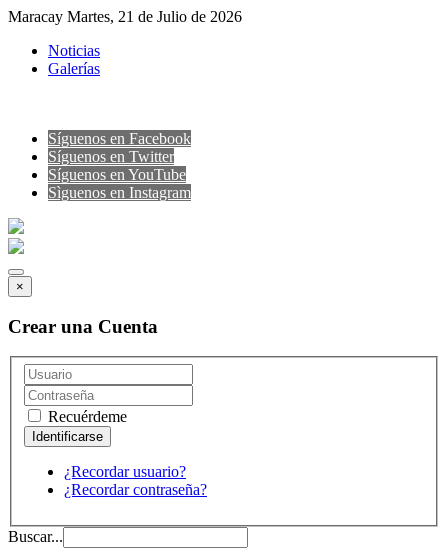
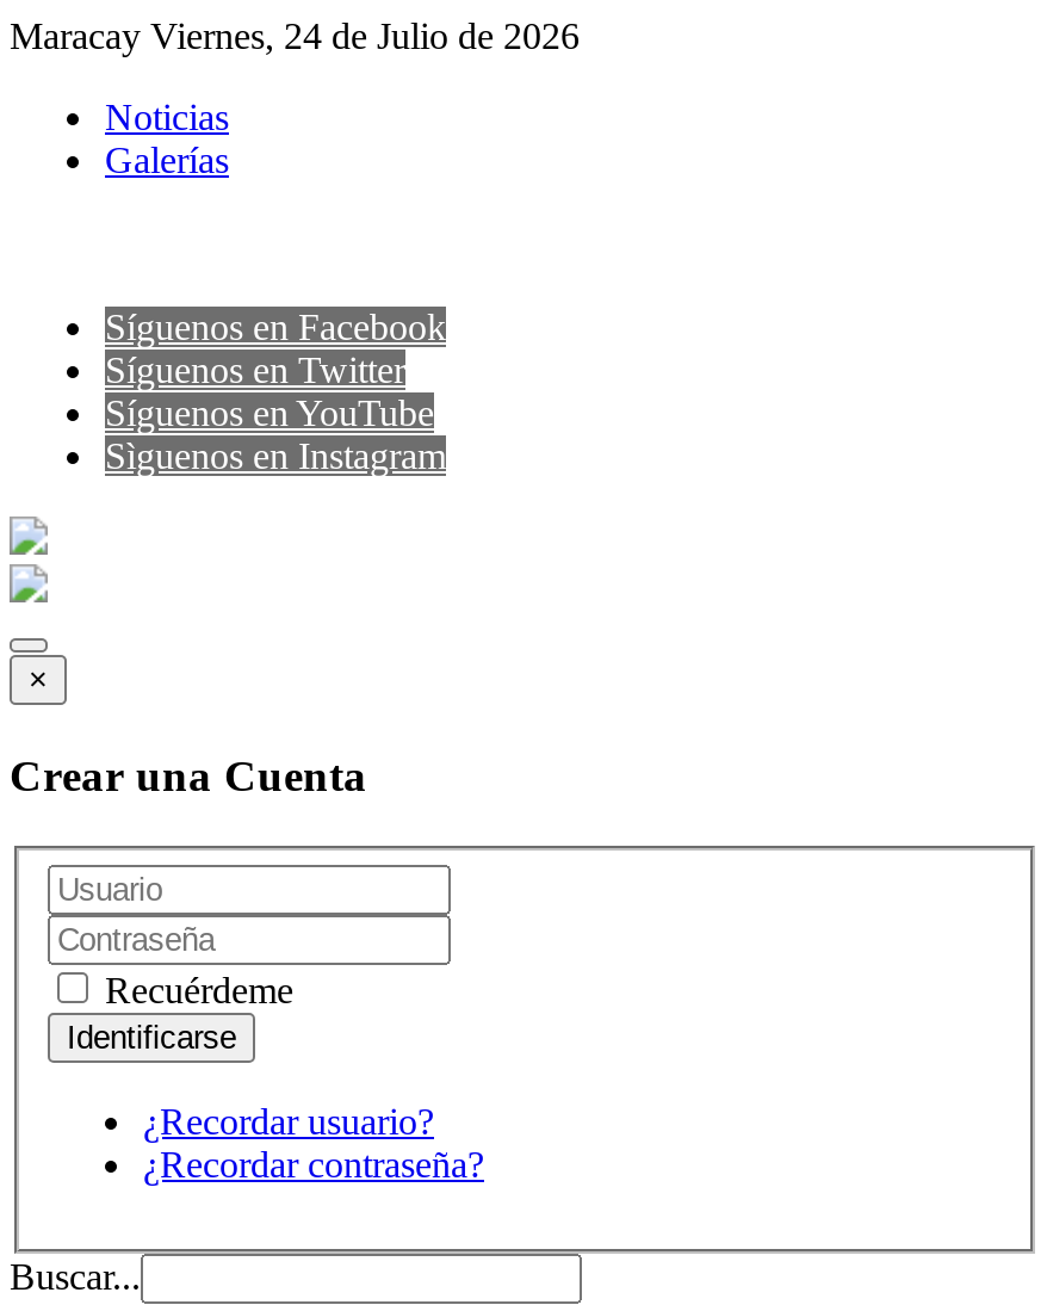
[8,8,242,25] Maracay Martes, 21 de Julio de 2026 -> [10,16,580,56] Maracay Viernes, 24 de Julio de 2026

